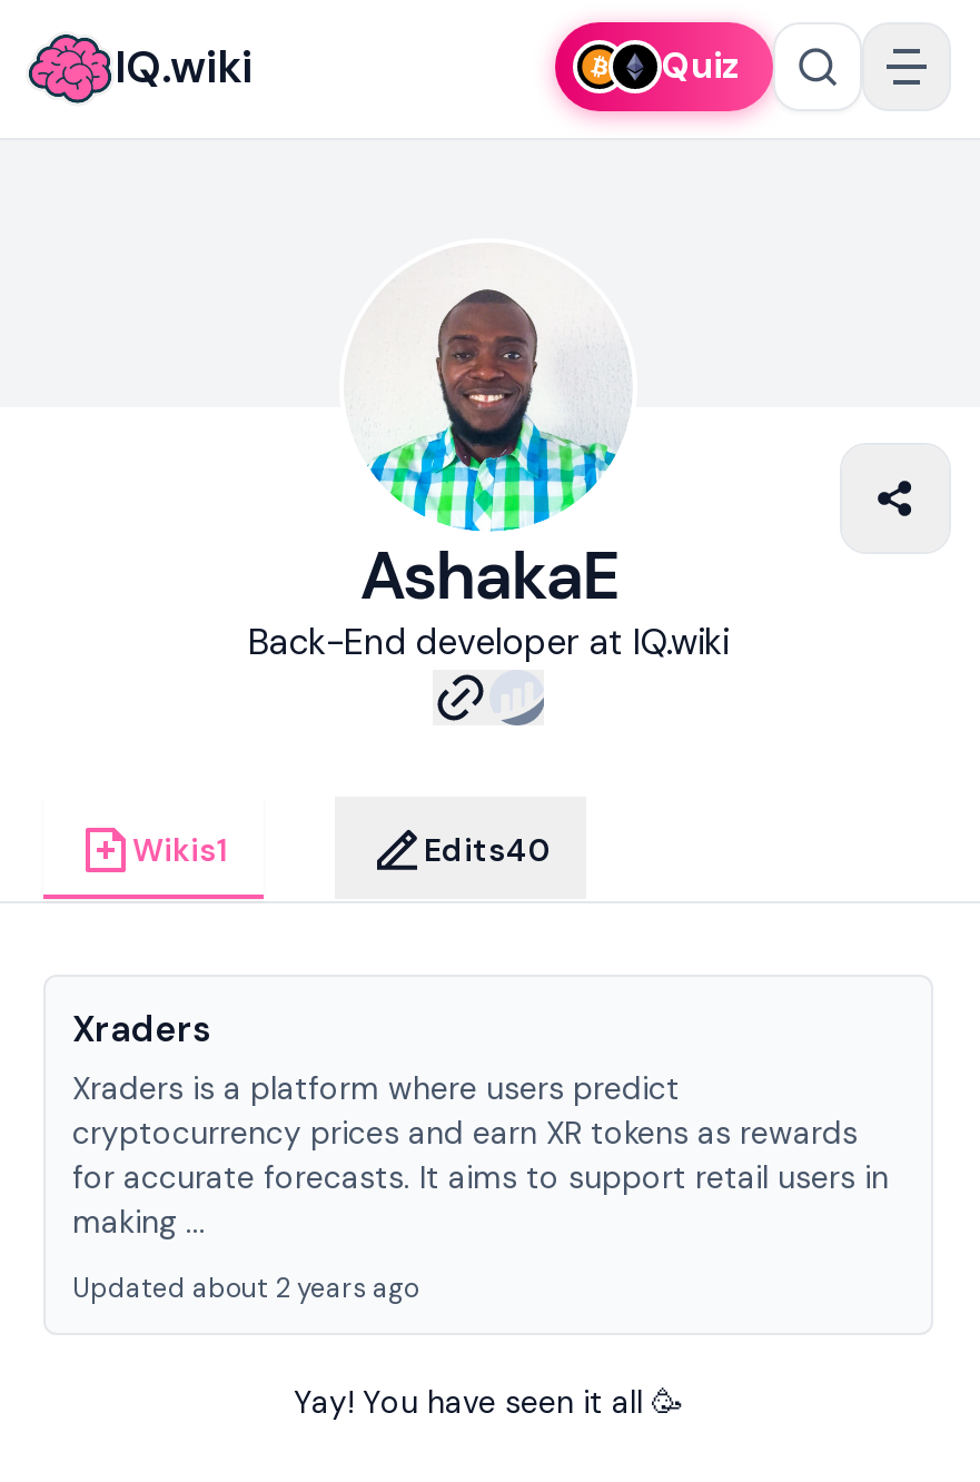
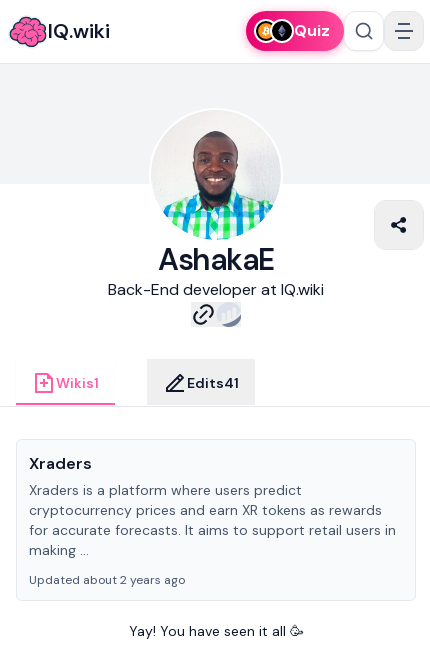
[424,830,551,870] Edits40 -> [187,374,239,392] Edits41

